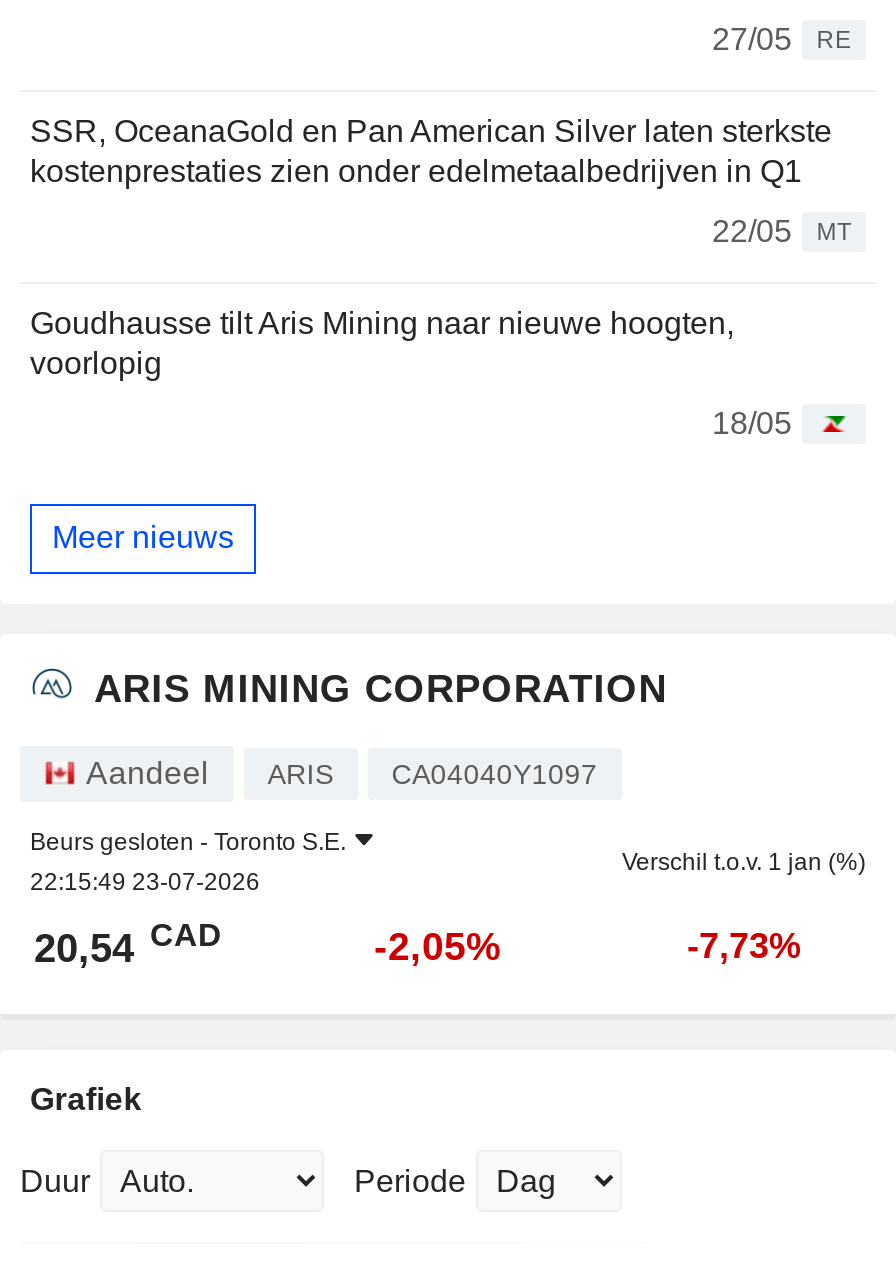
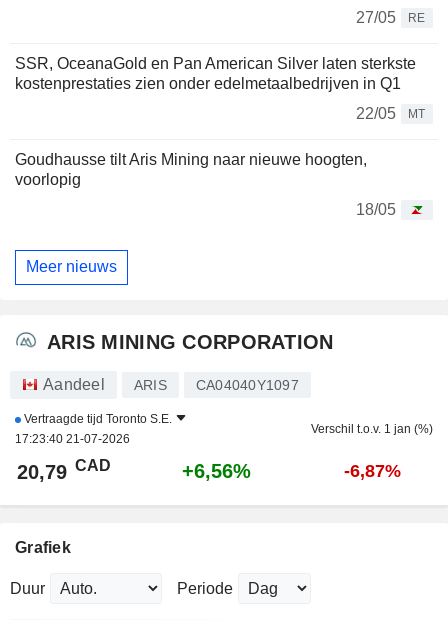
[30,828,346,896] Beurs gesloten - Toronto S.E. | 22:15:49 23-07-2026 -> [15,412,172,446] Vertraagde tijd Toronto S.E. | 17:23:40 21-07-2026
[34,919,222,970] 20,54 CAD -> [17,457,111,483] 20,79 CAD
[374,924,502,968] -2,05% -> [182,460,251,482] +6,56%
[687,926,801,966] -7,73% -> [343,461,400,481] -6,87%

